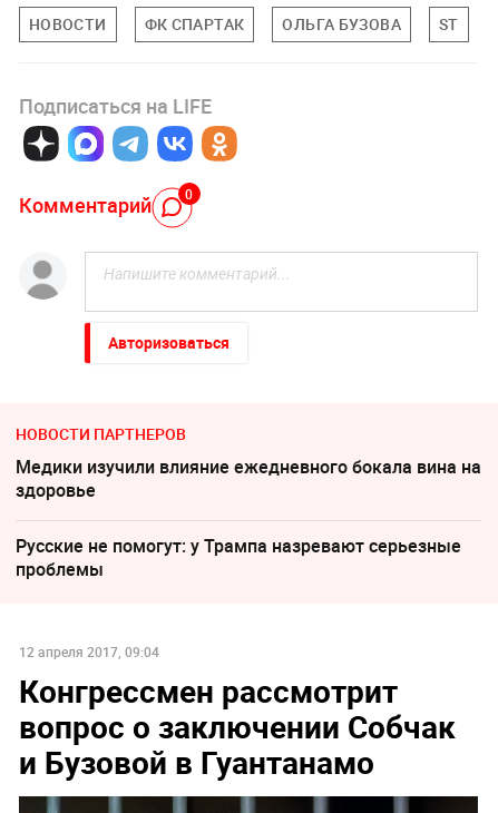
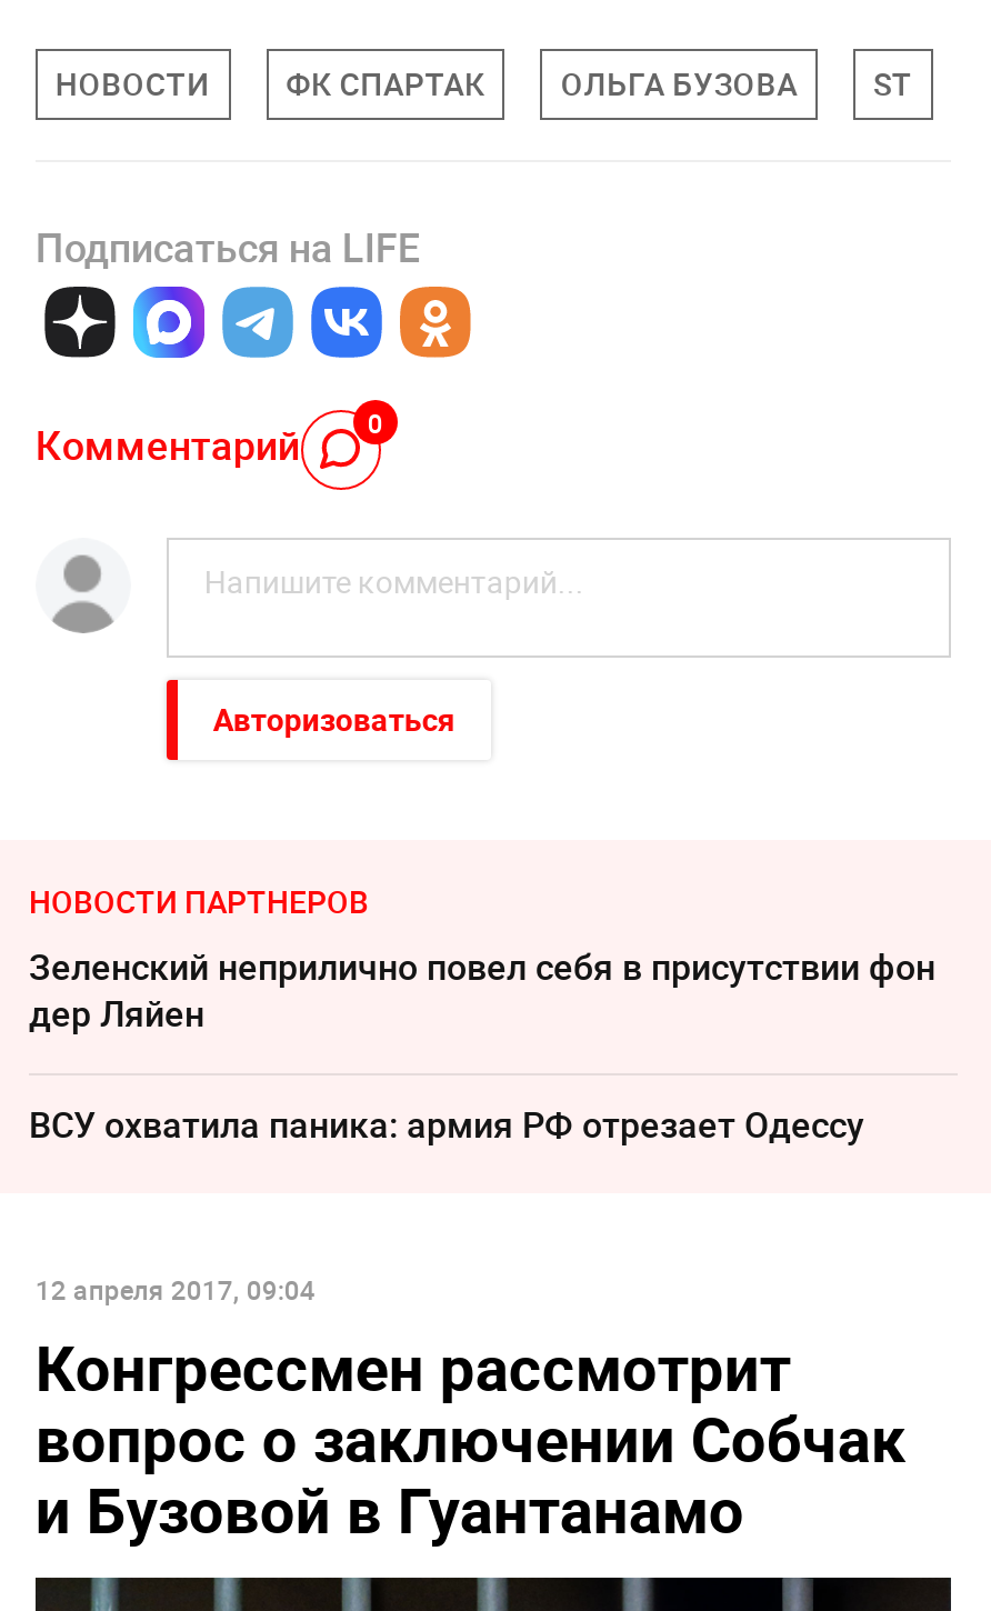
[16,454,481,502] Медики изучили влияние ежедневного бокала вина на | здоровье -> [29,942,935,1037] Зеленский неприлично повел cебя в присутствии фон | дер Ляйен
[16,533,461,581] Русские не помогут: у Трампа назревают серьезные | проблемы -> [29,1100,864,1149] ВСУ охватила паника: армия РФ отрезает Одессу

